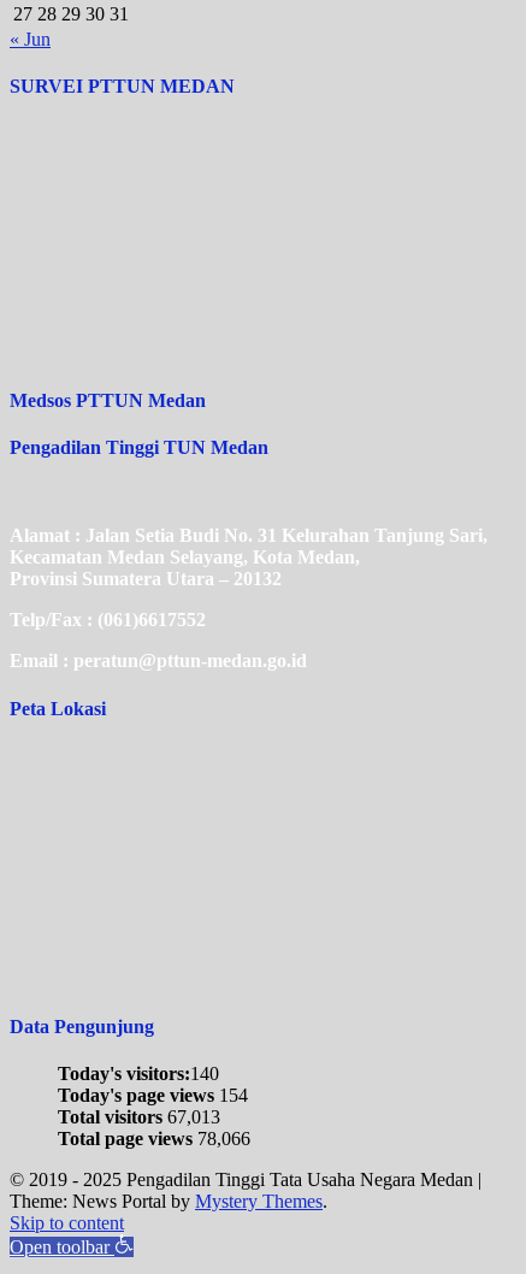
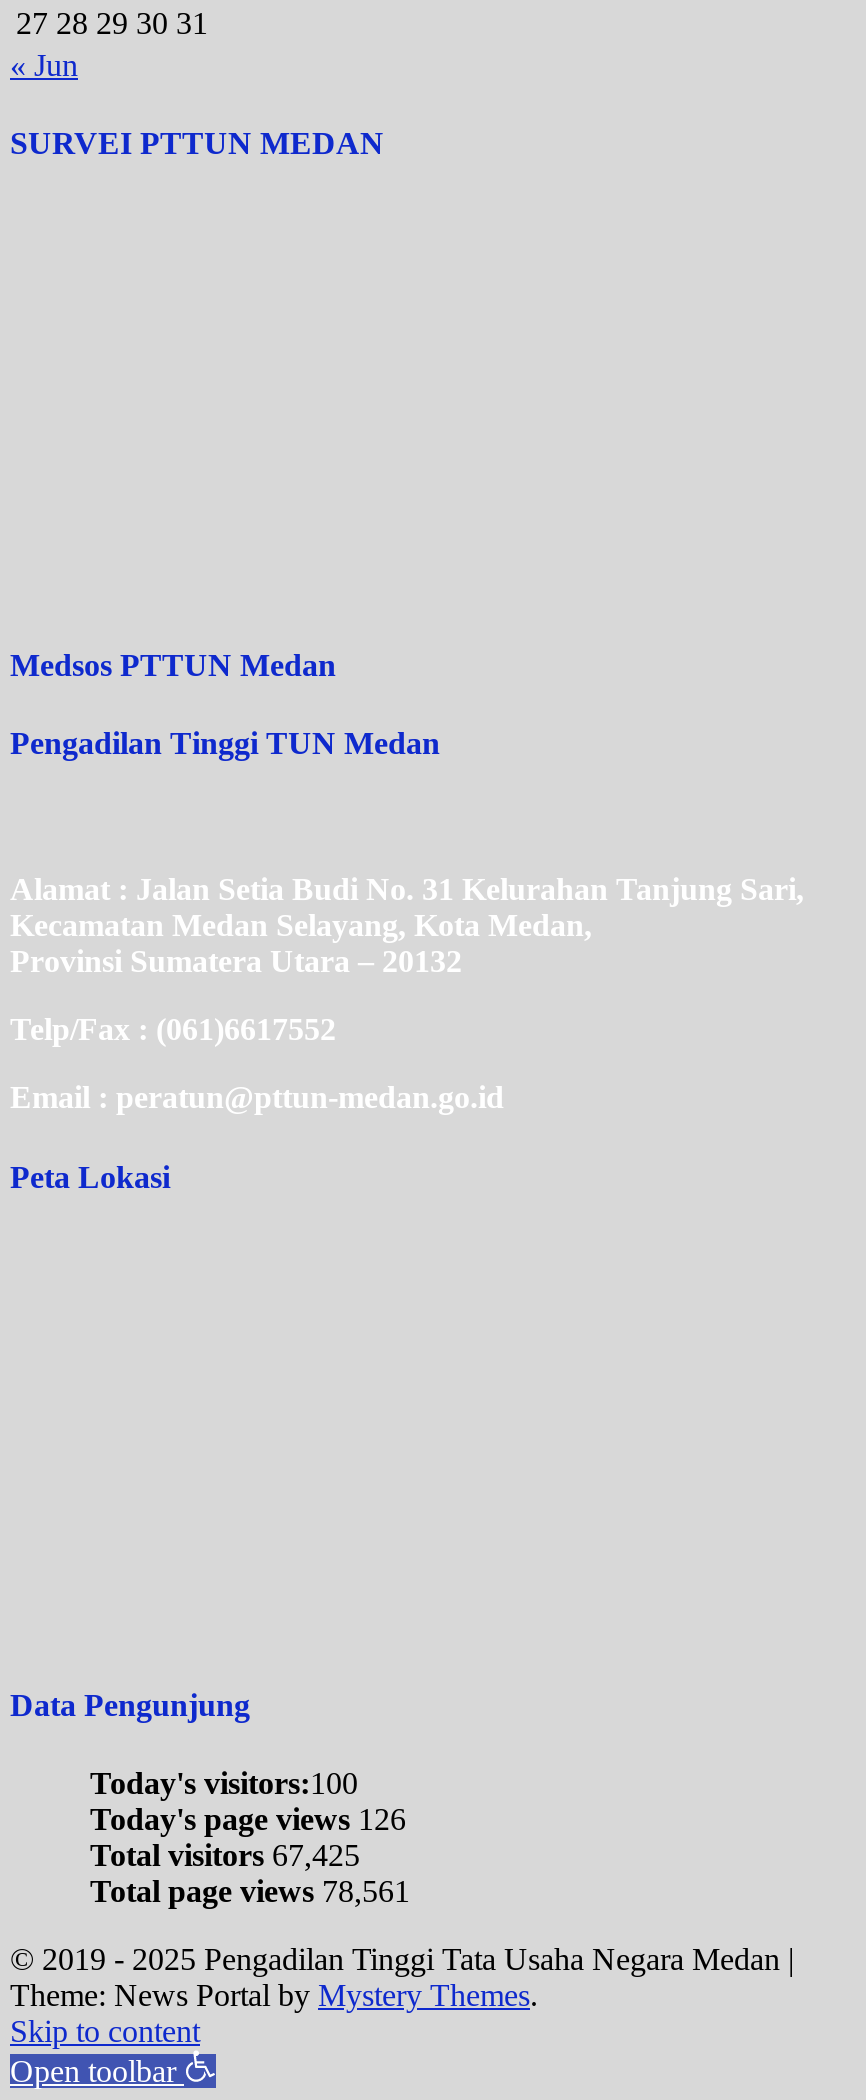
[58,1064,219,1084] Today's visitors:140 -> [90,1767,358,1801] Today's visitors:100
[58,1086,248,1106] Today's page views 154 -> [90,1803,406,1837] Today's page views 126
[58,1107,220,1128] Total visitors 67,013 -> [90,1839,360,1873] Total visitors 67,425
[58,1129,250,1149] Total page views 78,066 -> [90,1875,410,1909] Total page views 78,561

